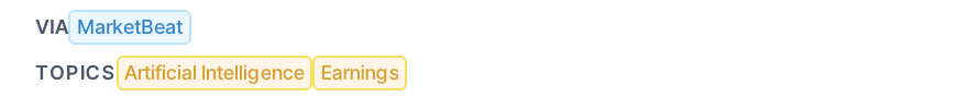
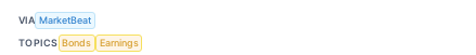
[35,59,304,83] TOPICS Artificial Intelligence -> [18,36,92,48] TOPICS Bonds

